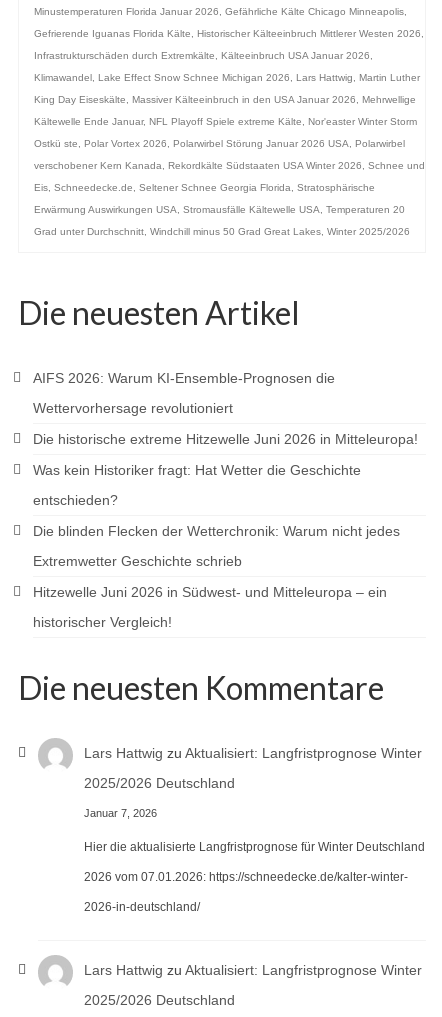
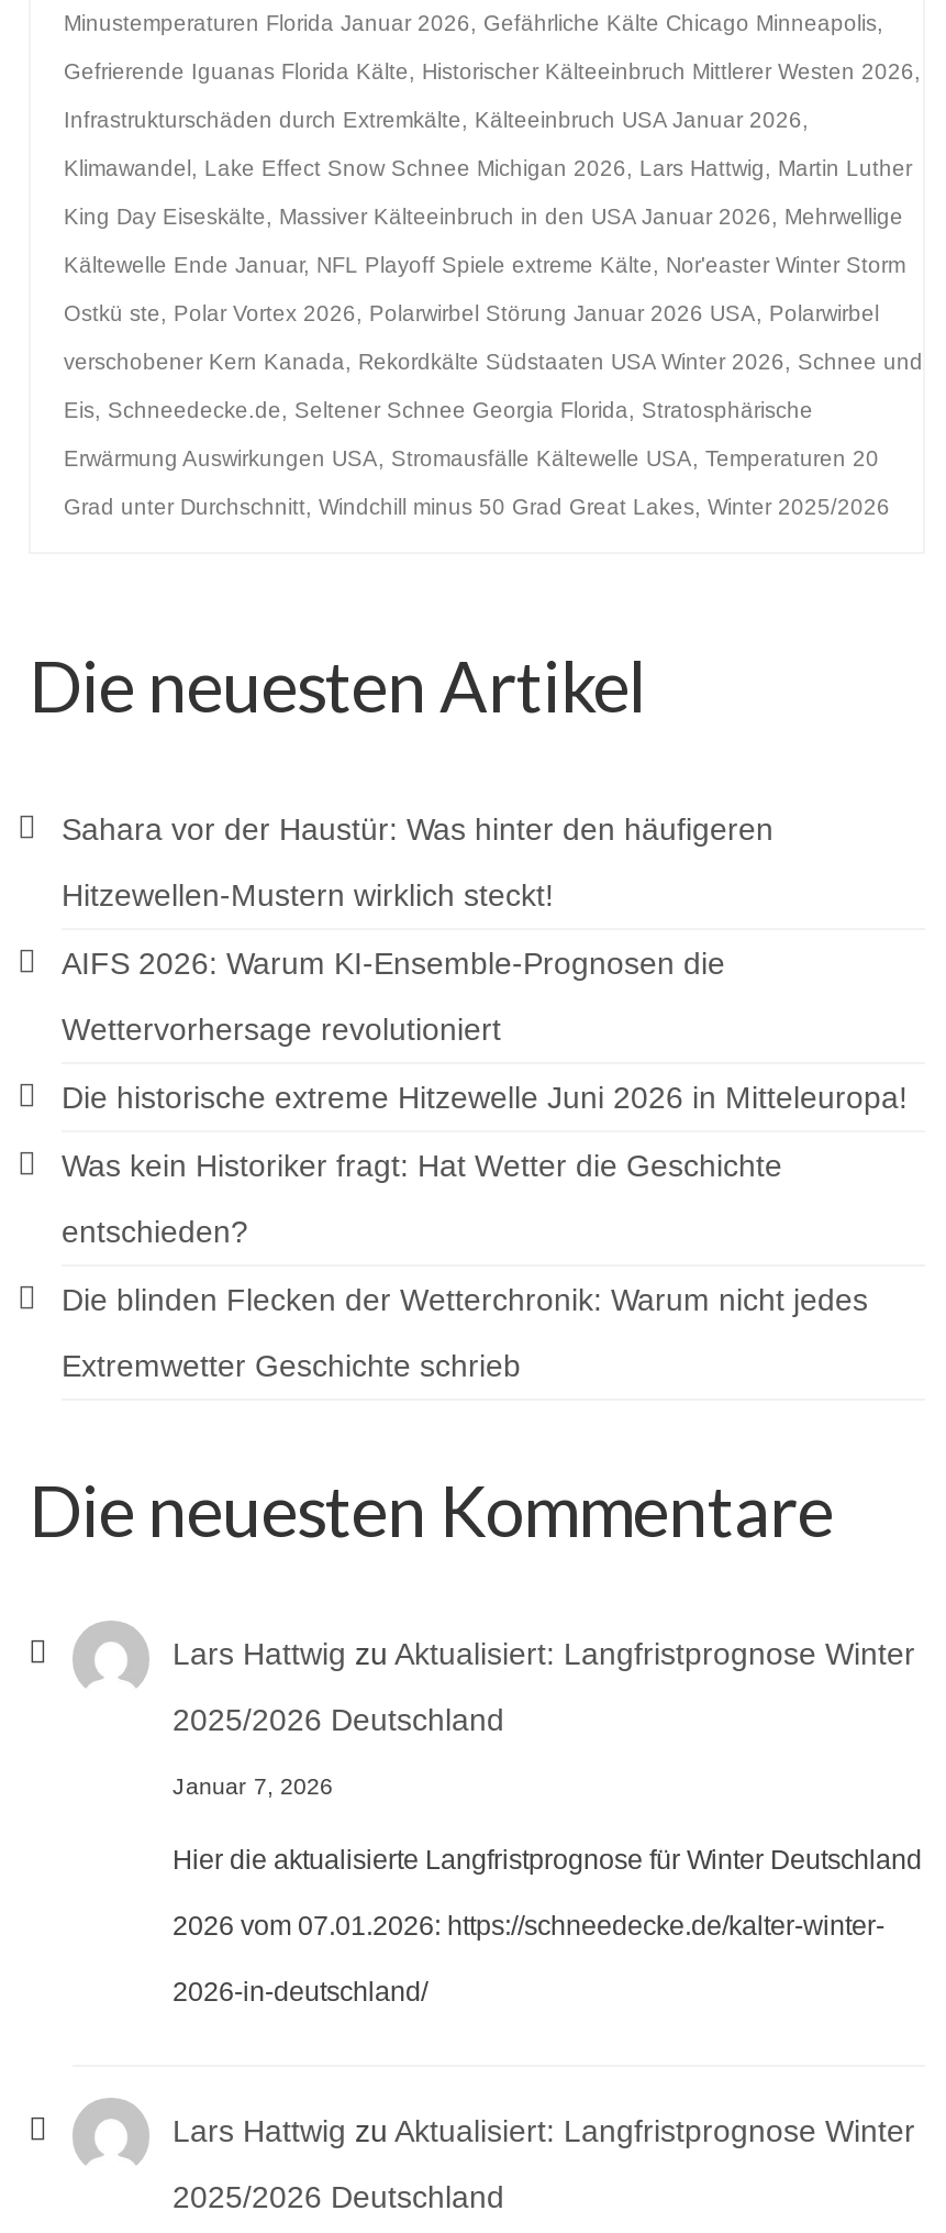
none -> [62,811,774,913] Sahara vor der Haustür: Was hinter den häufigeren | Hitzewellen-Mustern wirklich steckt!
moved [33,370,418,569] -> [62,946,908,1383]: AIFS 2026: Warum KI-Ensemble-Prognosen die | Wettervorhersage revolutioniert | Die historische extreme Hitzewelle Juni 2026 in Mitteleuropa! | Was kein Historiker fragt: Hat Wetter die Geschichte | entschieden? | Die blinden Flecken der Wetterchronik: Warum nicht jedes | Extremwetter Geschichte schrieb
[33,584,387,630] Hitzewelle Juni 2026 in Südwest- und Mitteleuropa – ein | historischer Vergleich! -> none

